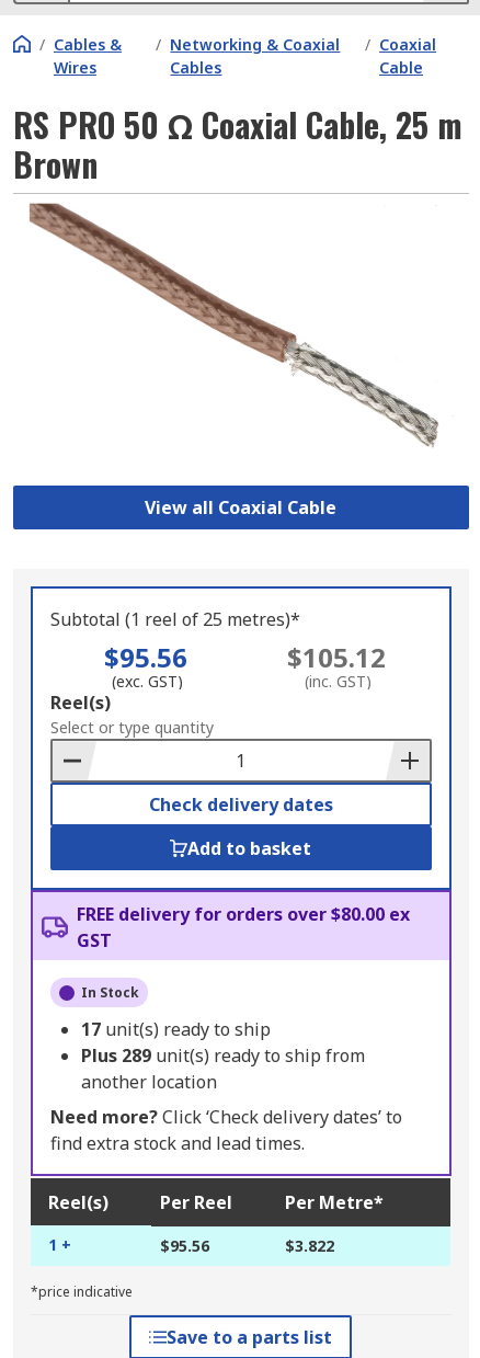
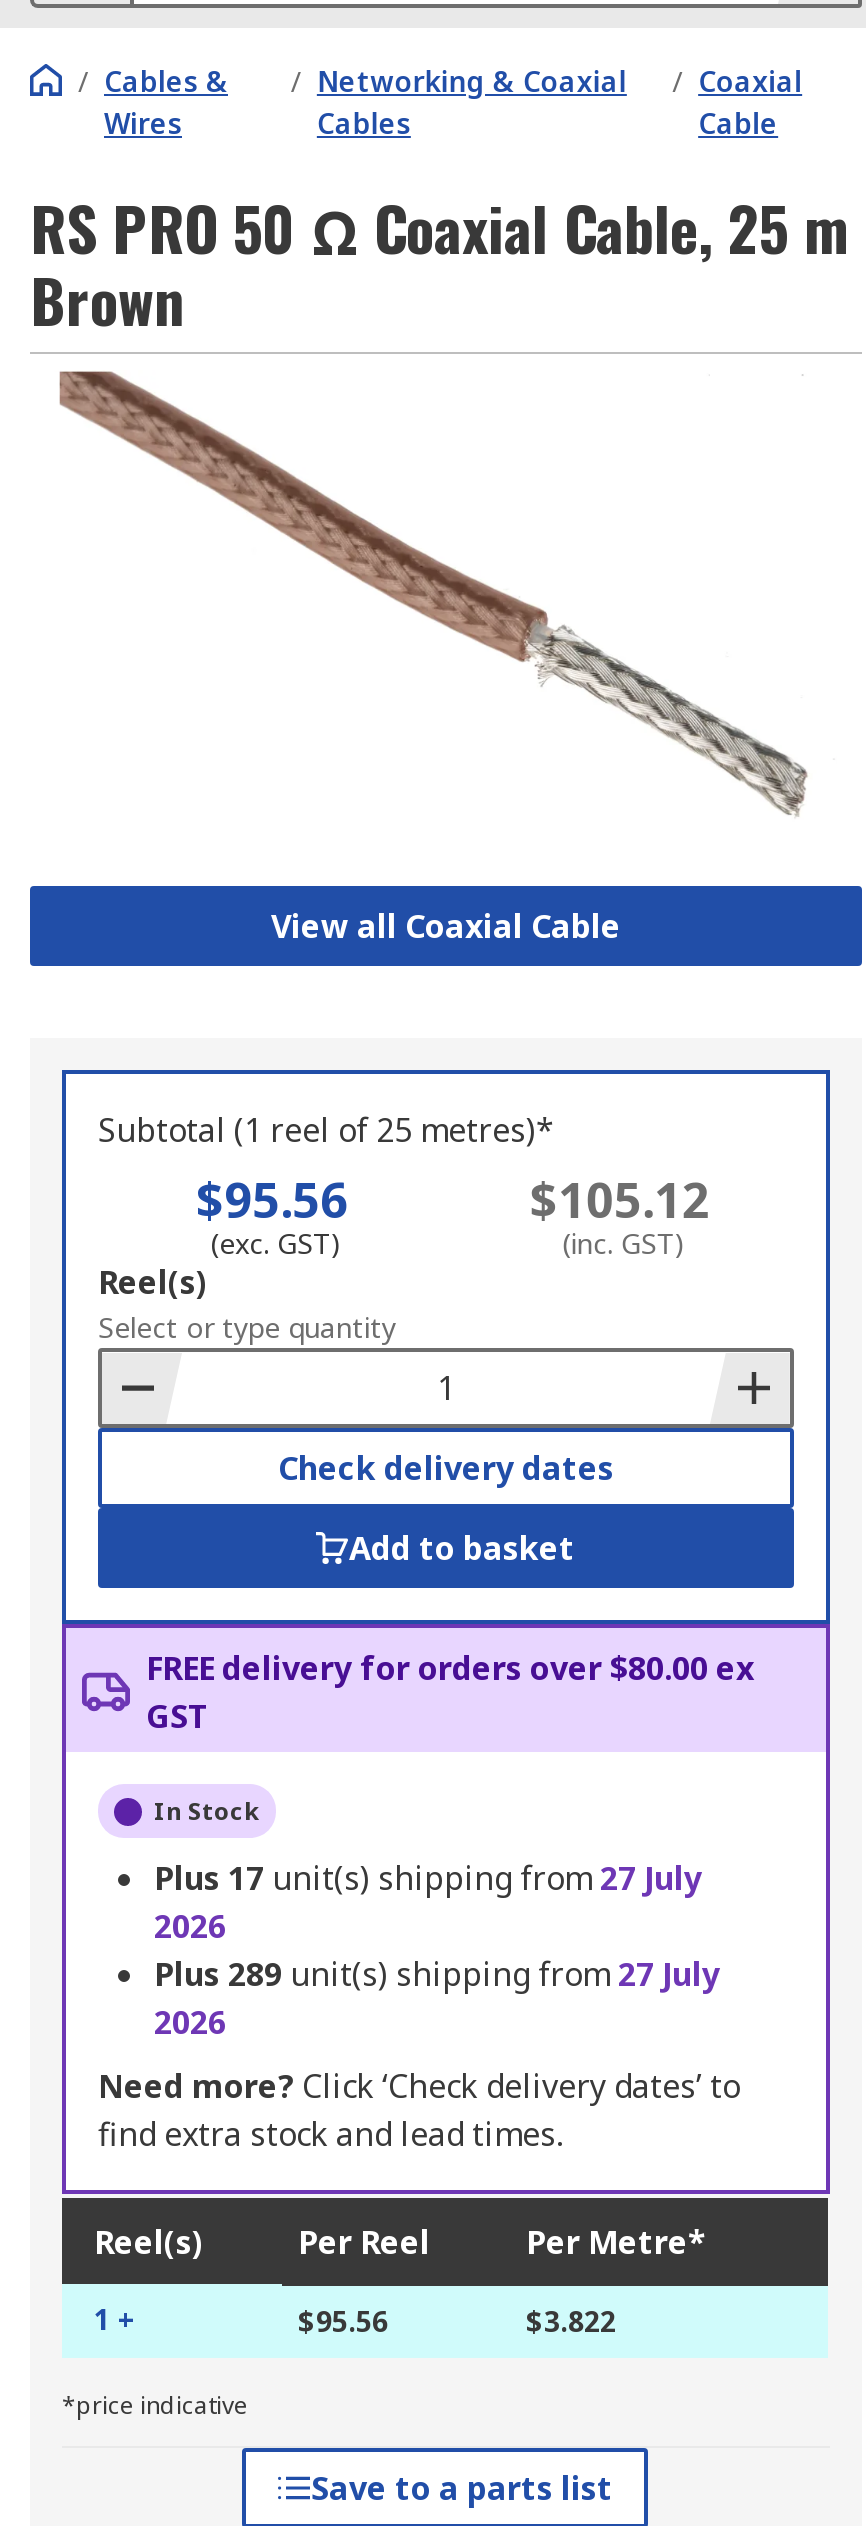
[81,1018,365,1094] 17 unit(s) ready to ship | Plus 289 unit(s) ready to ship from | another location -> [154,1857,720,2045] Plus 17 unit(s) shipping from 27 July | 2026 | Plus 289 unit(s) shipping from 27 July | 2026

